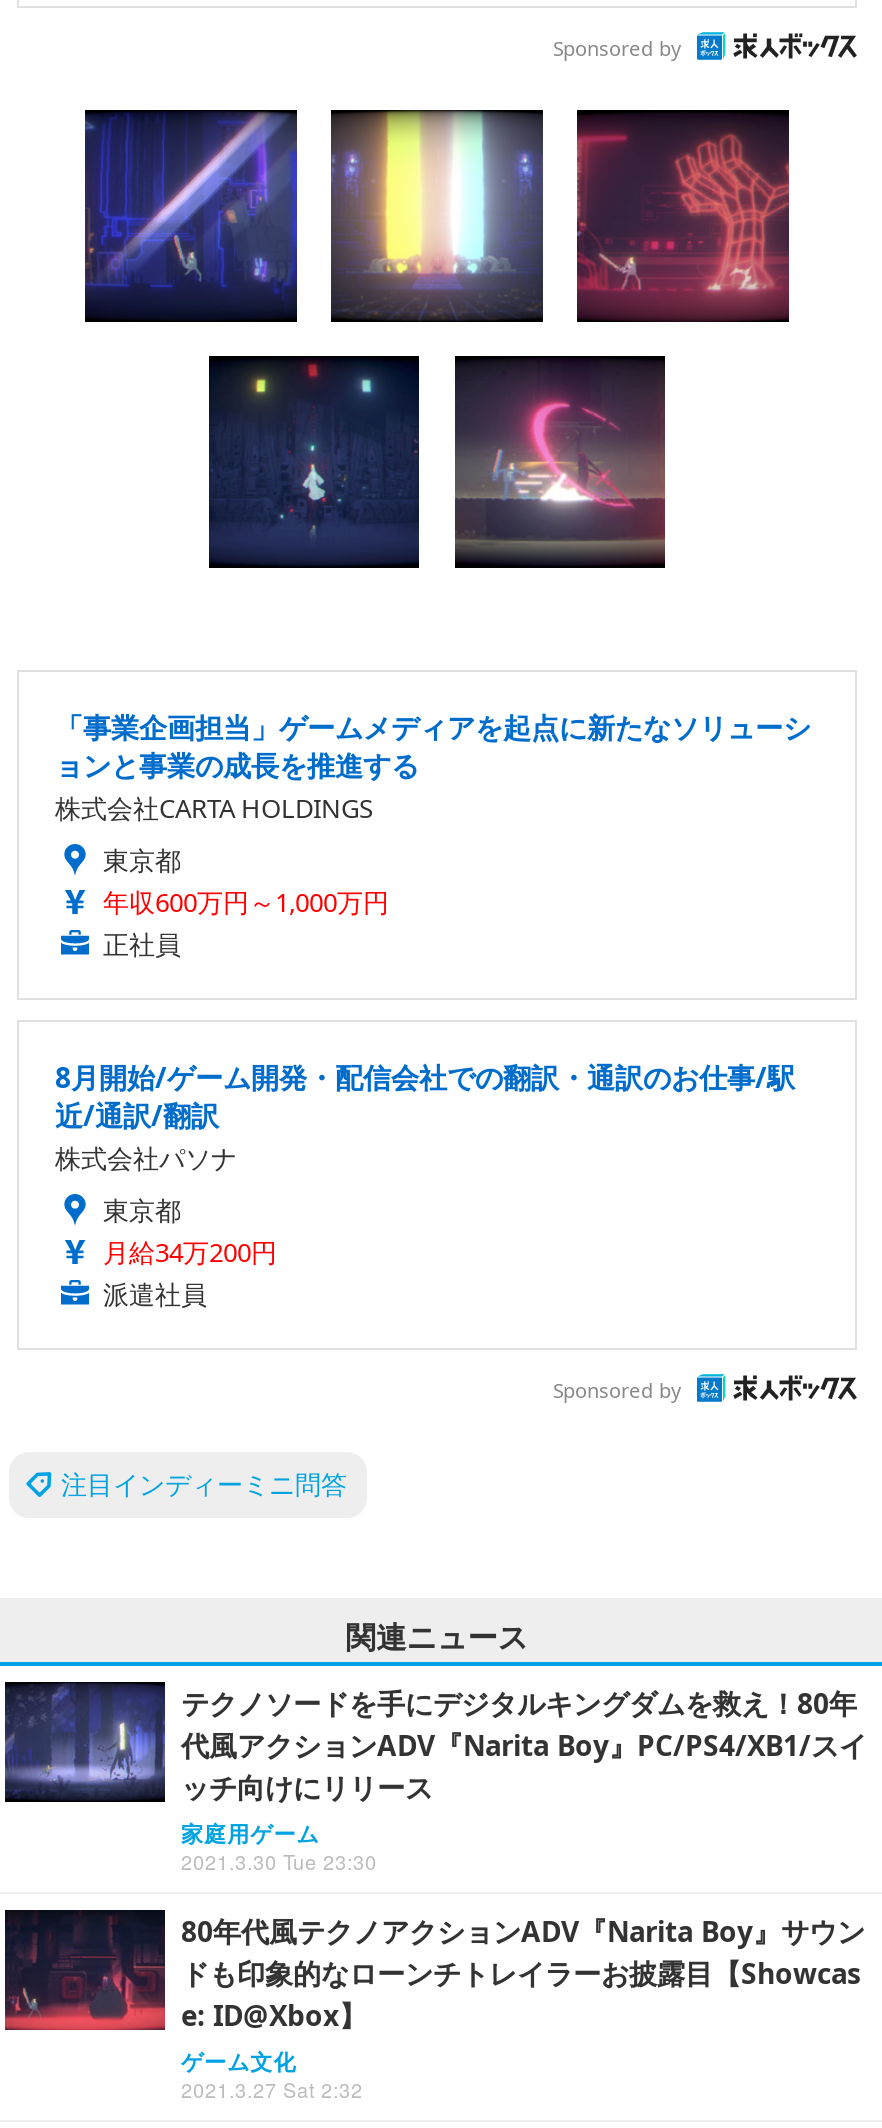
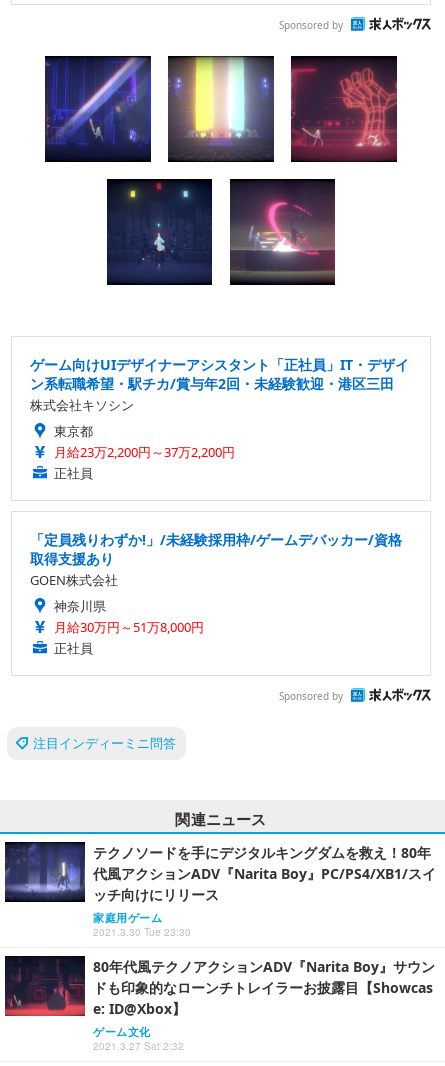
[55,709,811,827] 「事業企画担当」ゲームメディアを起点に新たなソリューシ | ョンと事業の成長を推進する | 株式会社CARTA HOLDINGS -> [30,355,409,414] ゲーム向けUIデザイナーアシスタント「正社員」IT・デザイ | ン系転職希望・駅チカ/賞与年2回・未経験歓迎・港区三田 | 株式会社キソシン
[103,885,389,921] 年収600万円～1,000万円 -> [54,443,235,461] 月給23万2,200円～37万2,200円
[55,1059,795,1313] 8月開始/ゲーム開発・配信会社での翻訳・通訳のお仕事/駅 | 近/通訳/翻訳 | 株式会社パソナ | 東京都 | 月給34万200円 | 派遣社員 -> [30,530,402,657] 「定員残りわずか!」/未経験採用枠/ゲームデバッカー/資格 | 取得支援あり | GOEN株式会社 | 神奈川県 | 月給30万円～51万8,000円 | 正社員

